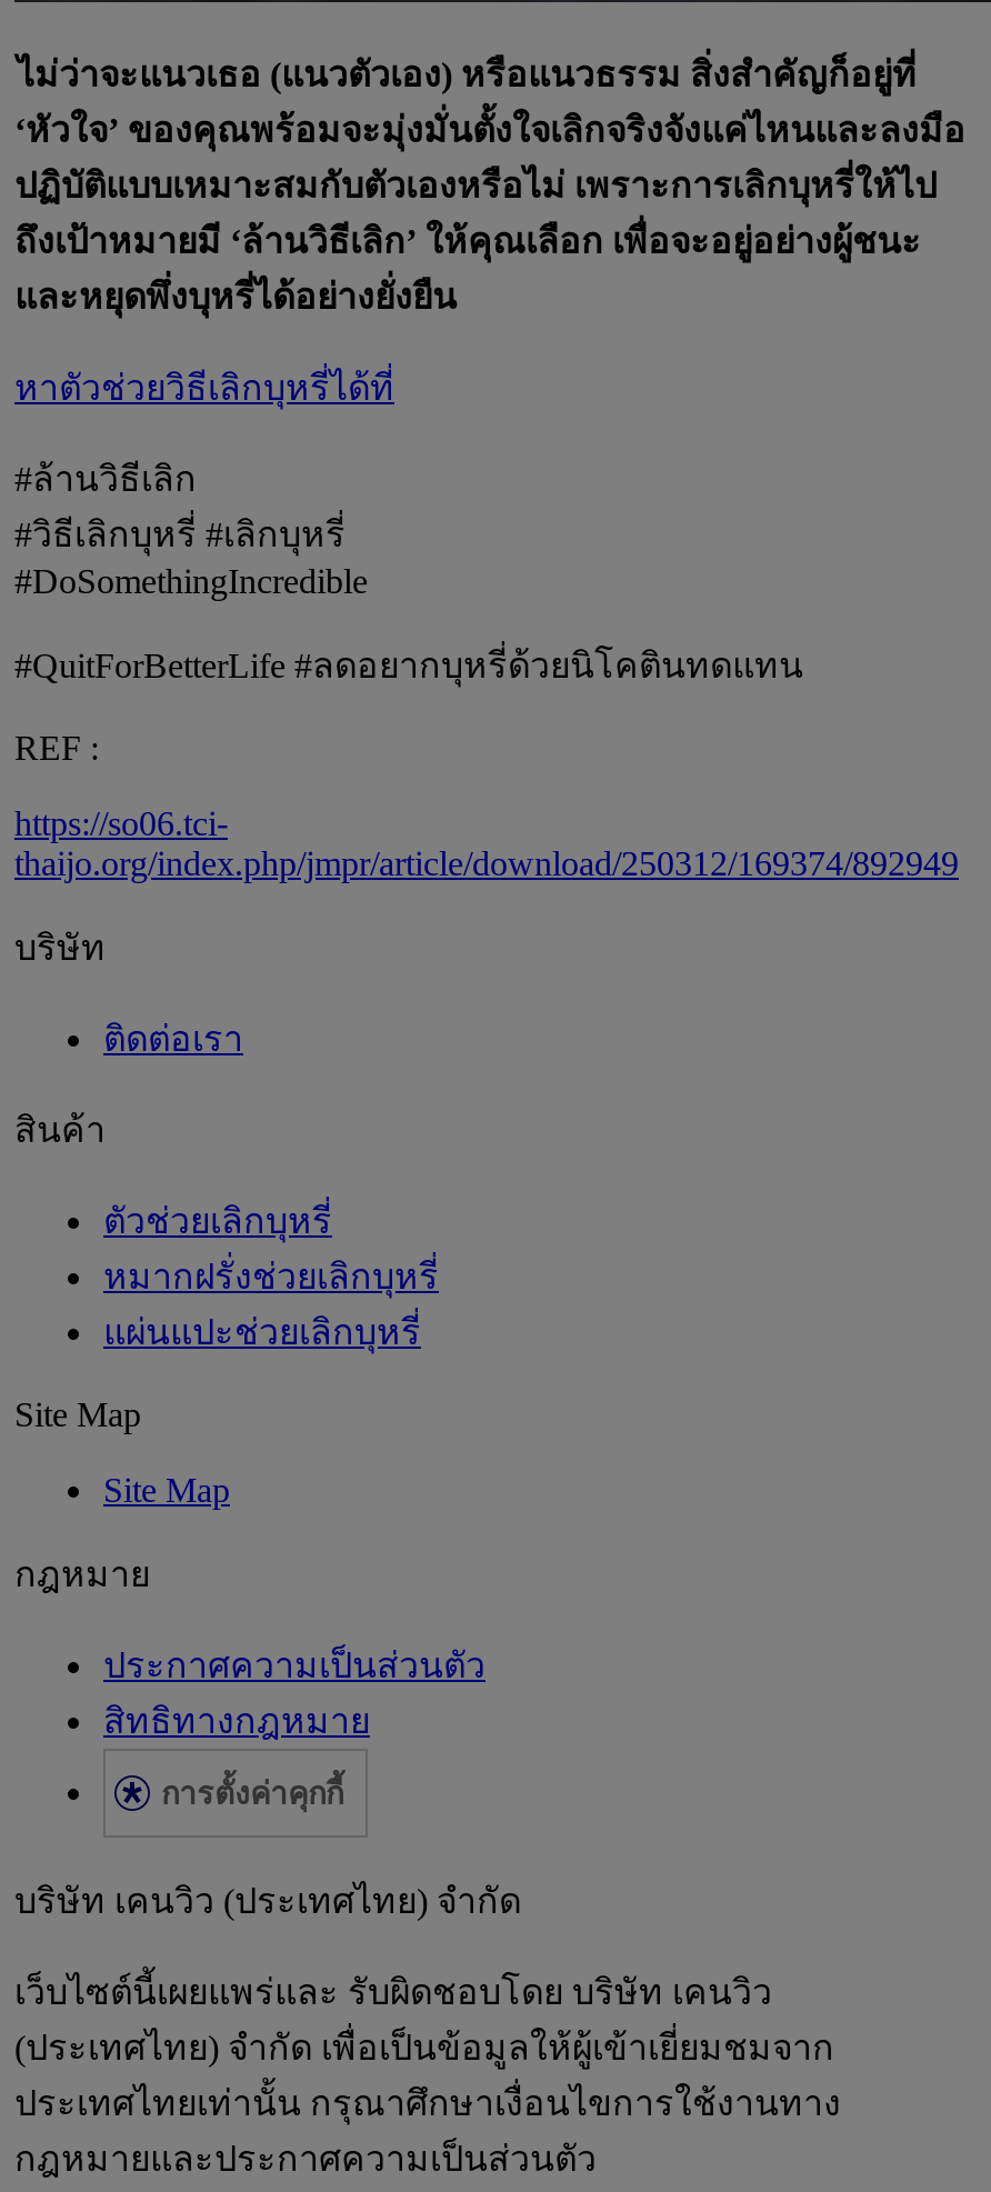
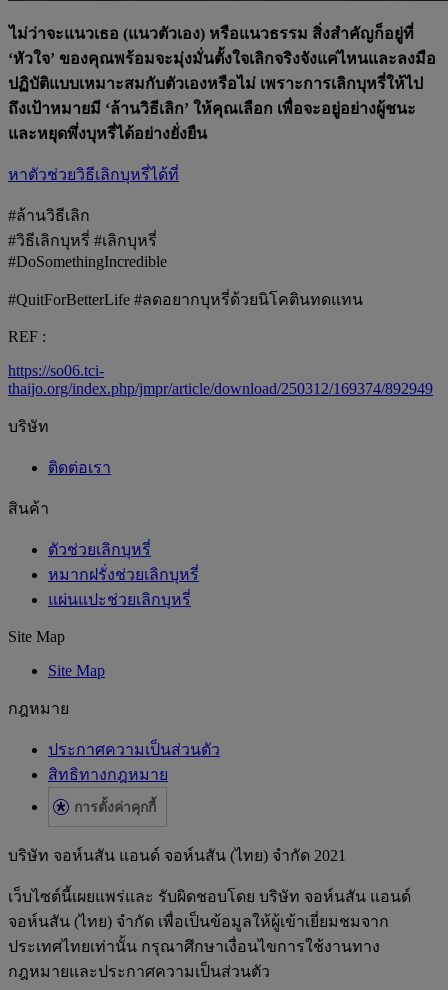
[14,1882,521,1920] บริษัท เคนวิว (ประเทศไทย) จำกัด -> [8,847,346,864] บริษัท จอห์นสัน แอนด์ จอห์นสัน (ไทย) จำกัด 2021
[14,1974,772,2011] เว็บไซต์นี้เผยแพร่และ รับผิดชอบโดย บริษัท เคนวิว -> [8,888,411,905] เว็บไซต์นี้เผยแพร่และ รับผิดชอบโดย บริษัท จอห์นสัน แอนด์
[14,2029,834,2067] (ประเทศไทย) จำกัด เพื่อเป็นข้อมูลให้ผู้เข้าเยี่ยมชมจาก -> [8,913,389,930] จอห์นสัน (ไทย) จำกัด เพื่อเป็นข้อมูลให้ผู้เข้าเยี่ยมชมจาก

